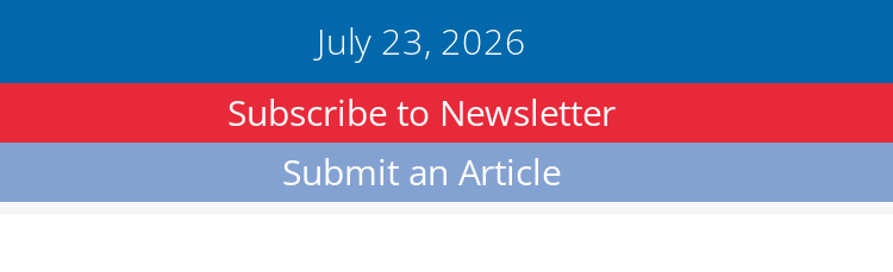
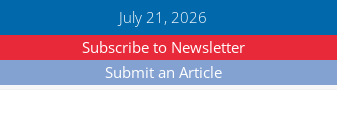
[317,17,526,64] July 23, 2026 -> [119,7,207,27] July 21, 2026

